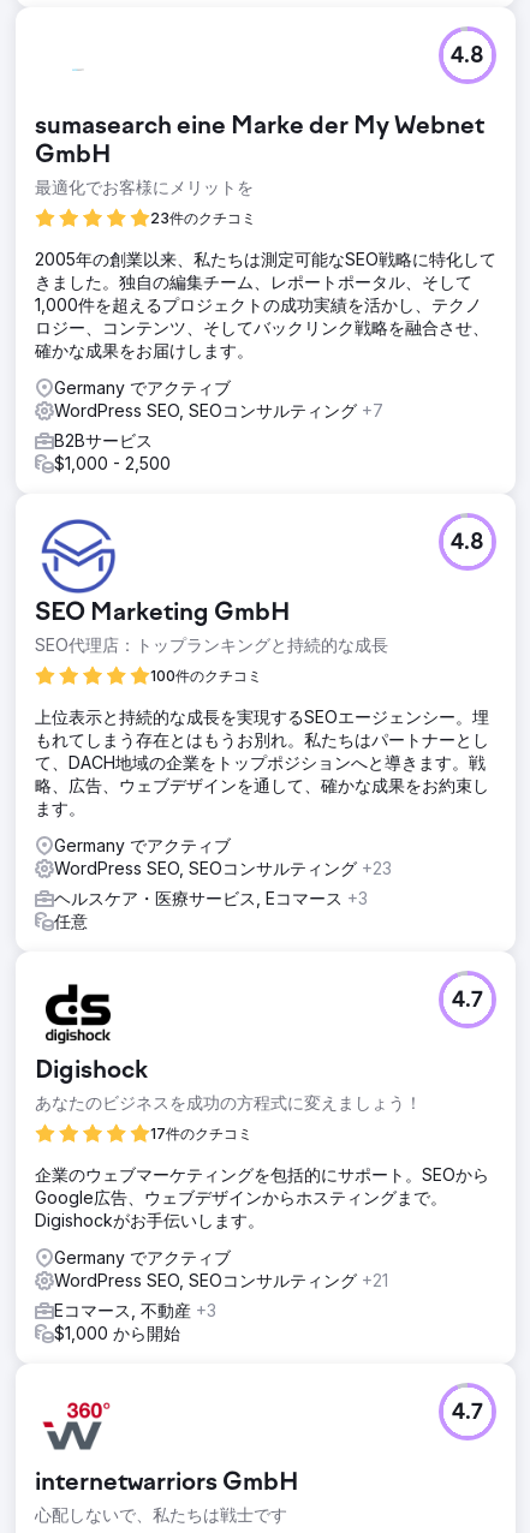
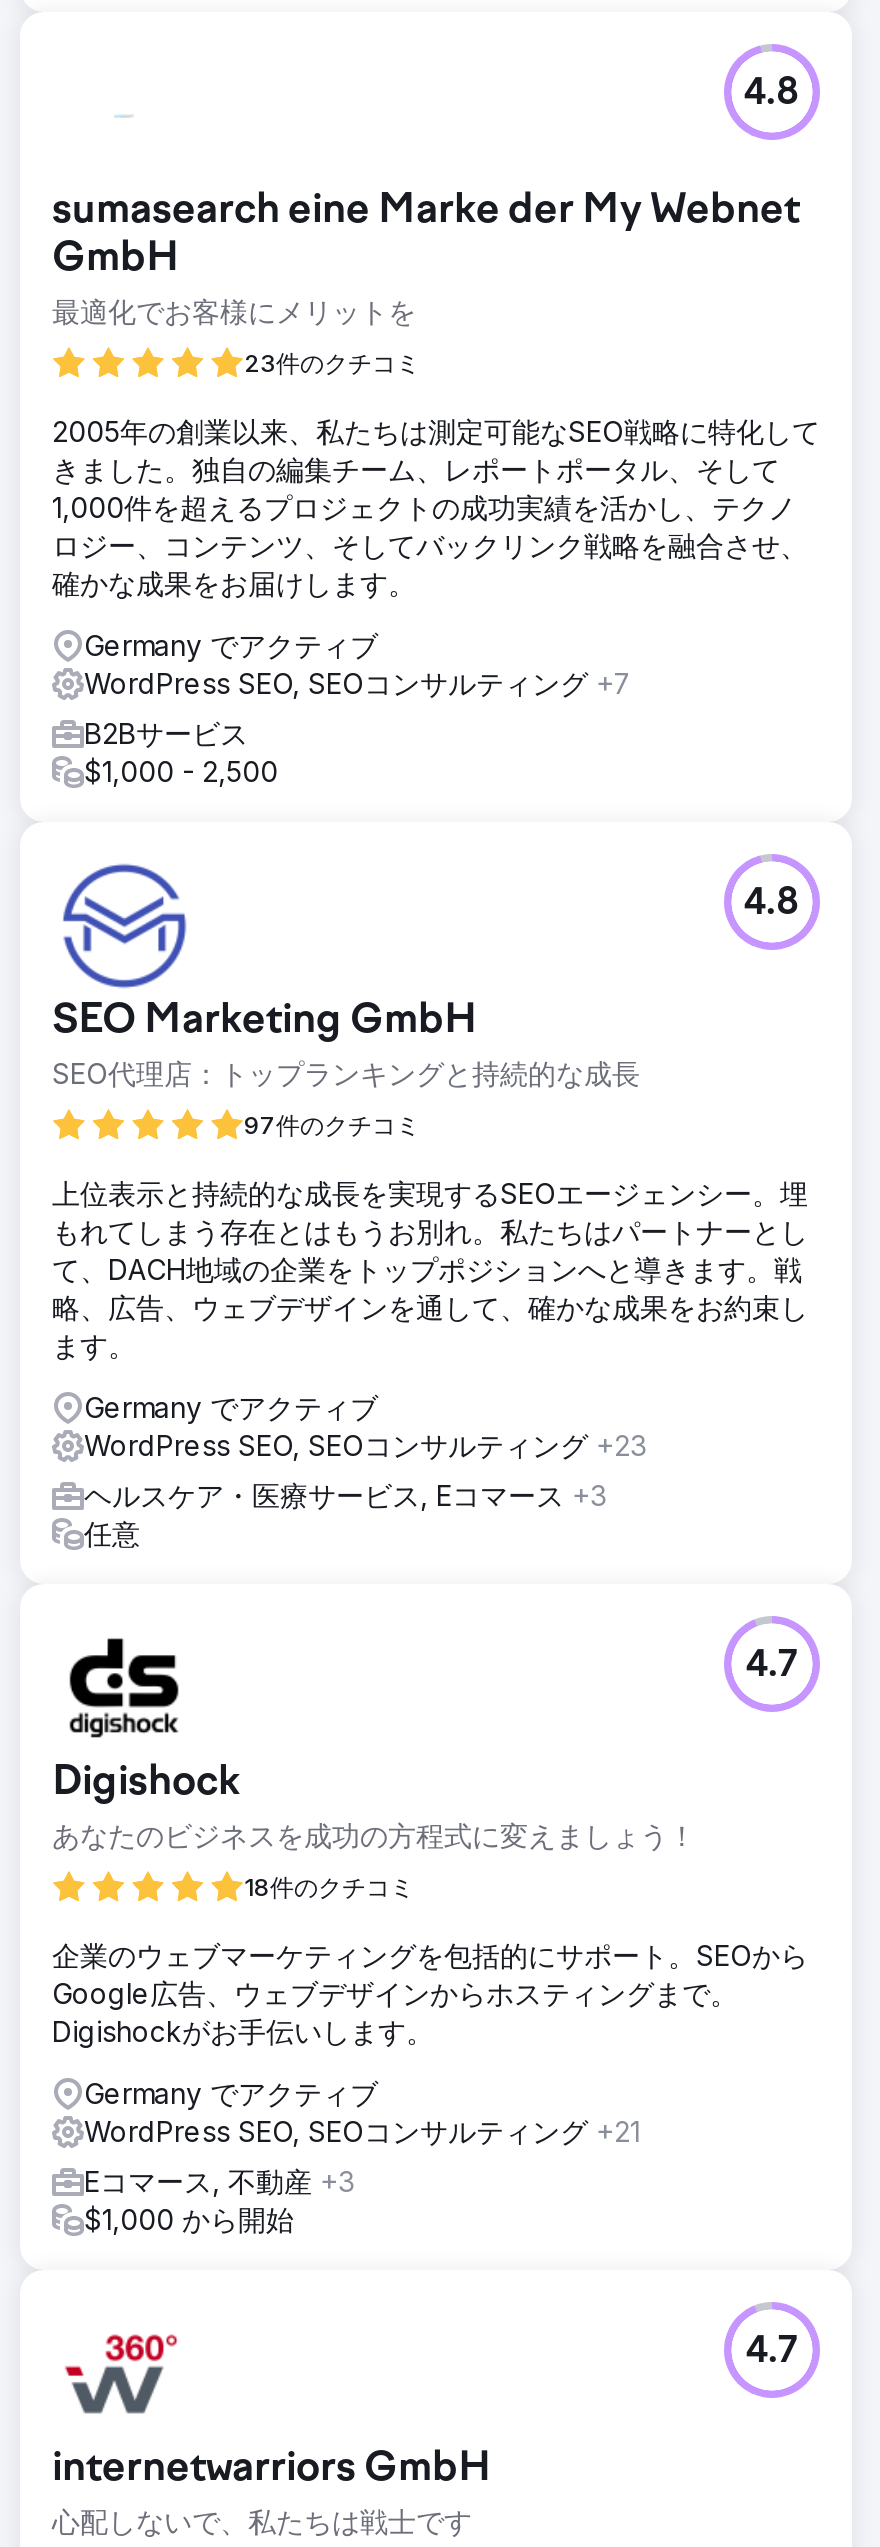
[150,666,262,684] 100件のクチコミ -> [244,1109,420,1139] 97件のクチコミ
[150,1124,252,1142] 17件のクチコミ -> [244,1871,414,1901] 18件のクチコミ

